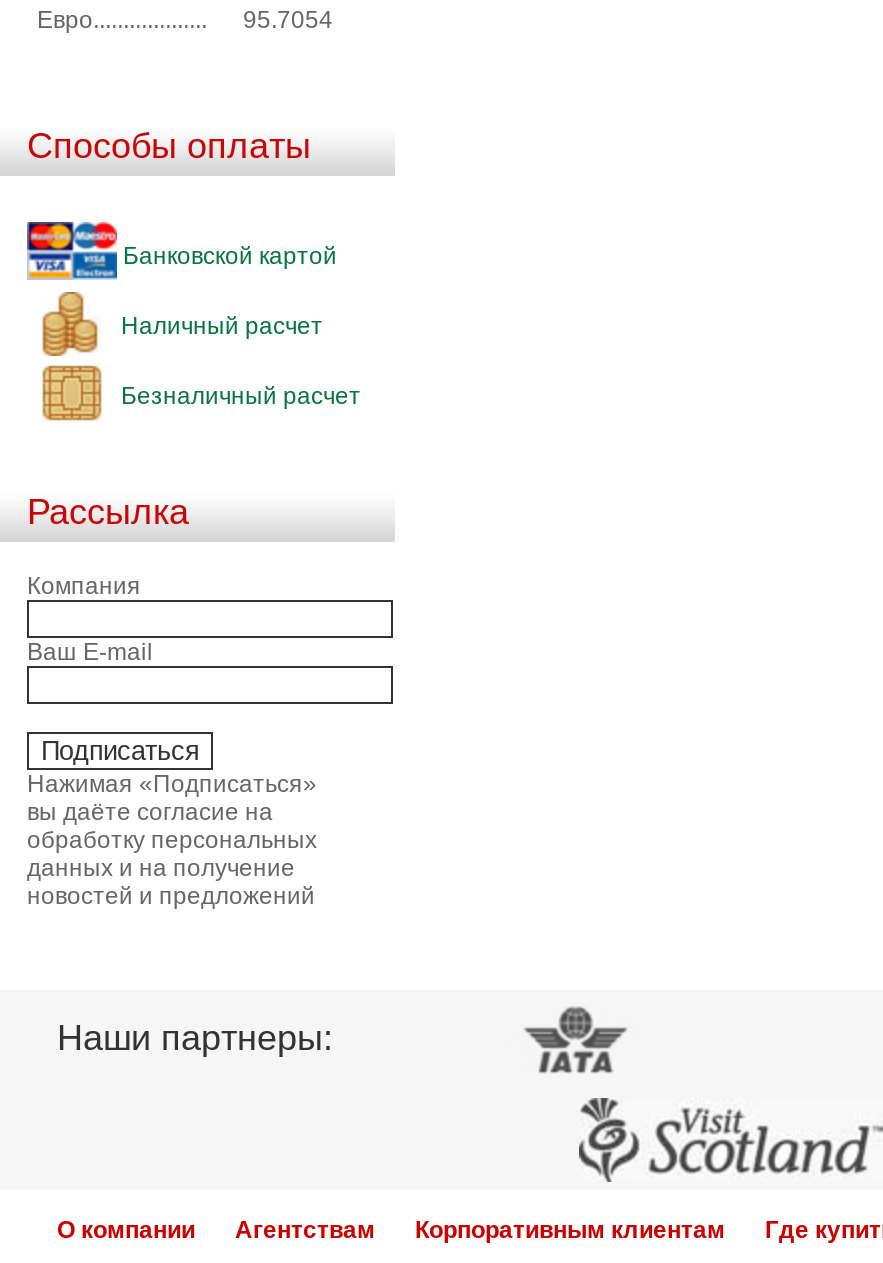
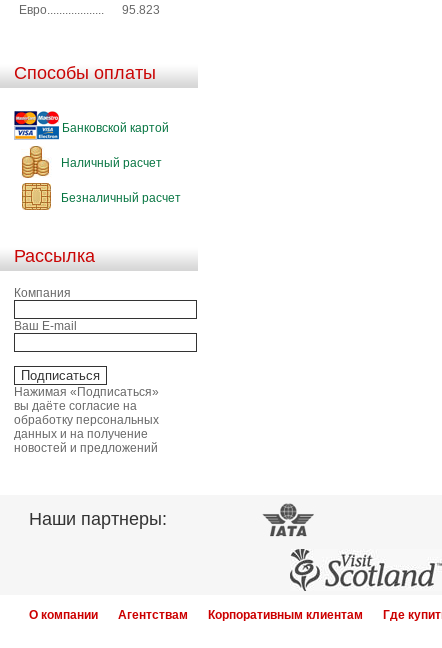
[37,6,333,34] Евро................... 95.7054 -> [19,3,160,17] Евро................... 95.823

